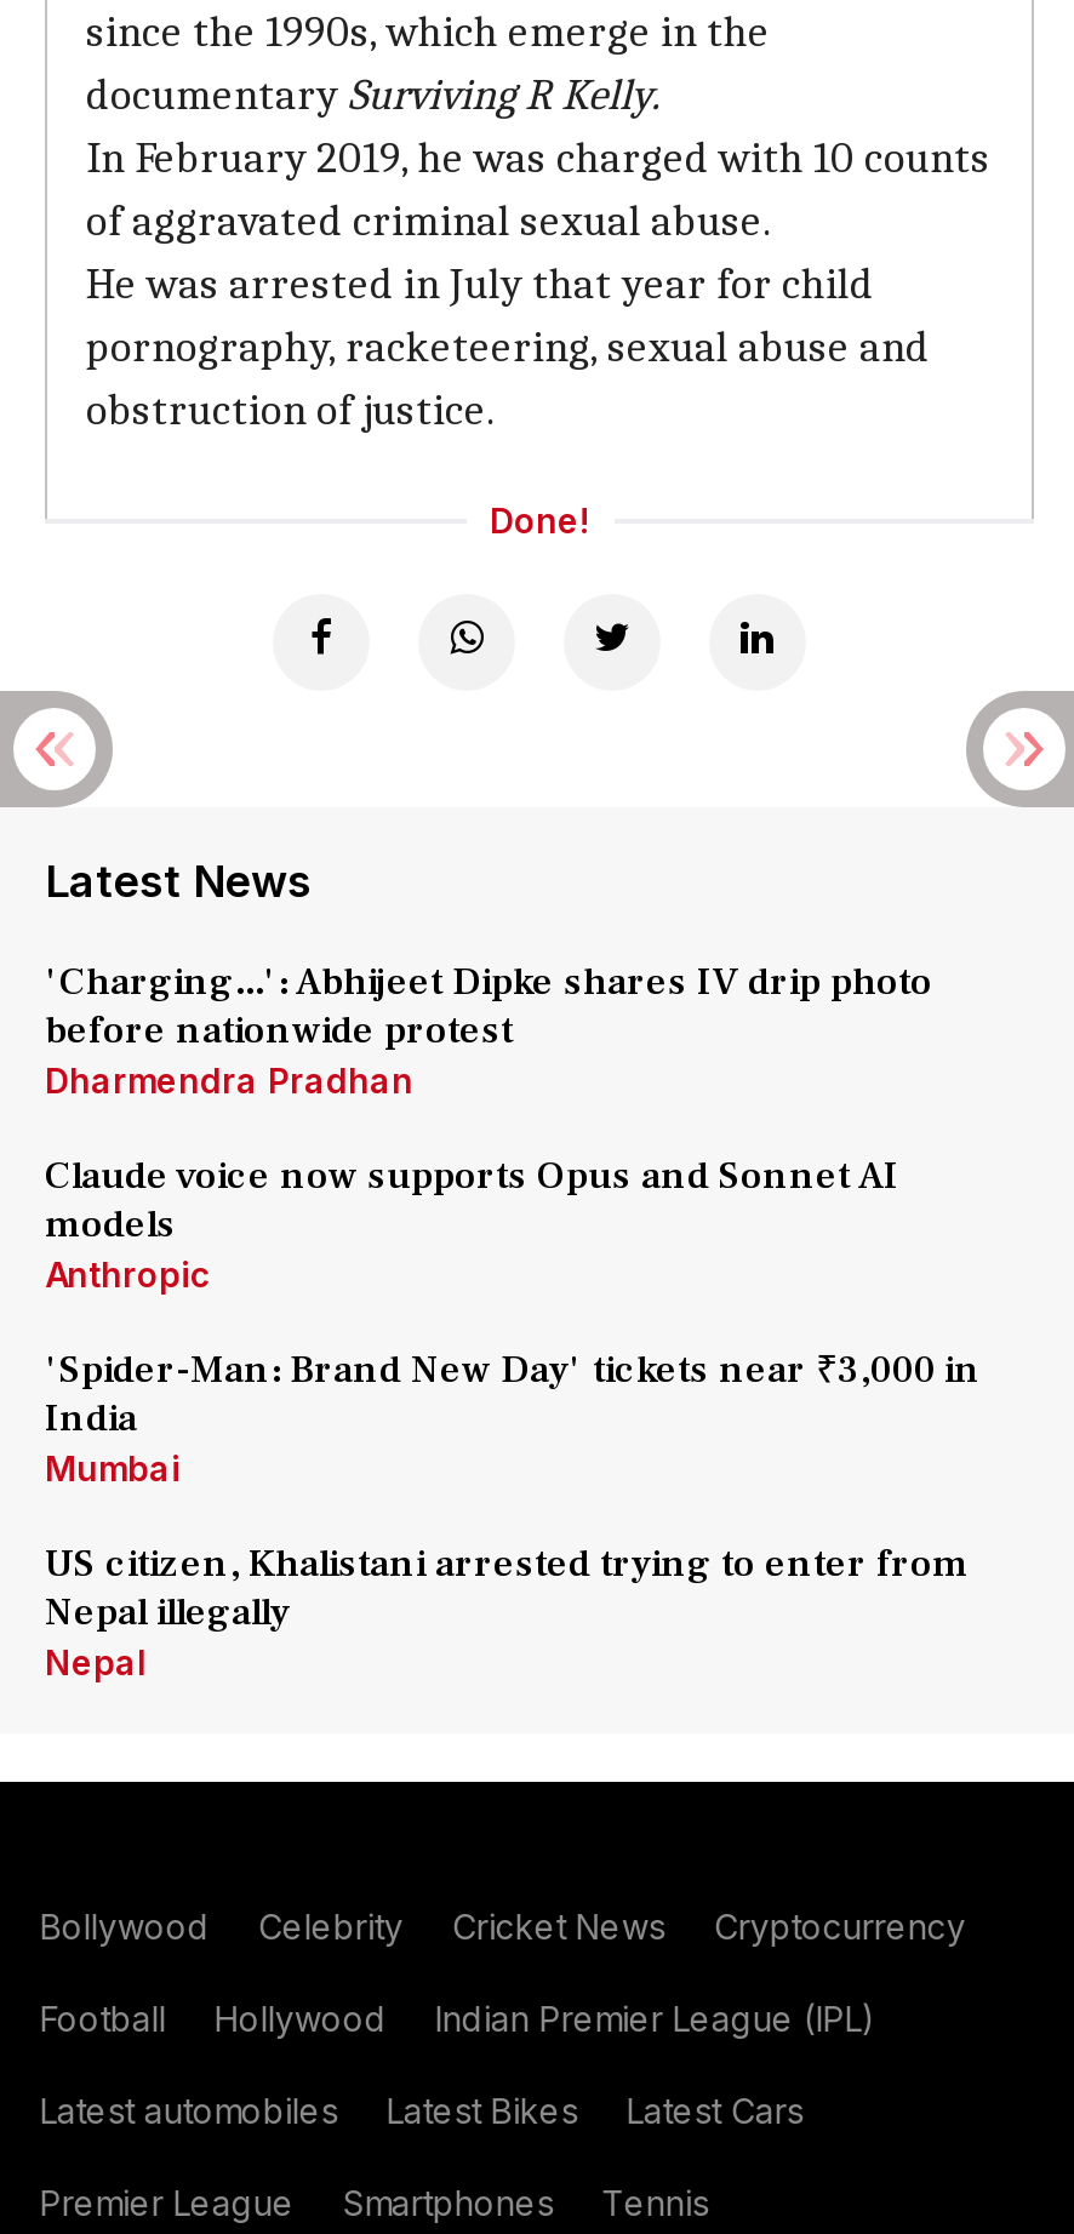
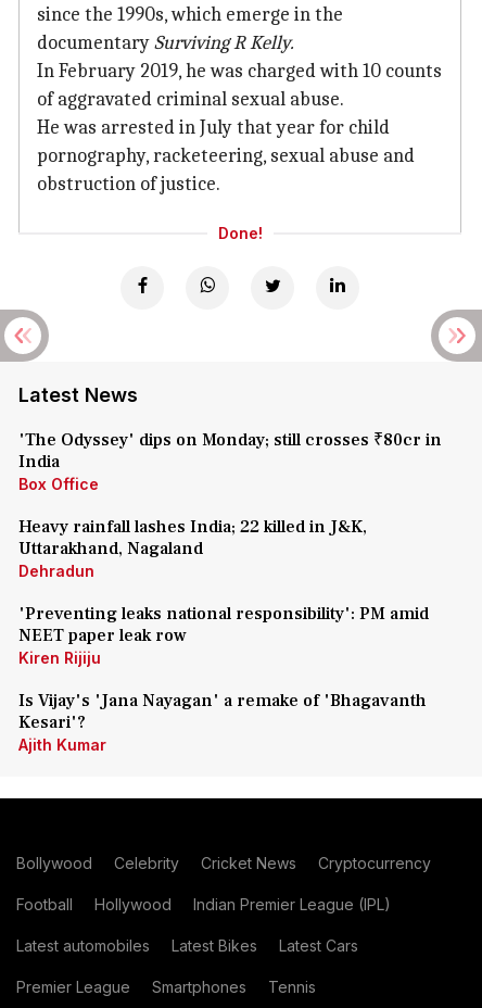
[45,958,981,1394] 'Charging...': Abhijeet Dipke shares IV drip photo | before nationwide protest | Dharmendra Pradhan | Claude voice now supports Opus and Sonnet AI | models | Anthropic | 'Spider-Man: Brand New Day' tickets near ₹3,000 in -> [18,429,442,451] 'The Odyssey' dips on Monday; still crosses ₹80cr in
moved [45,1394,137,1442] -> [18,451,60,472]: India
[45,1447,969,1682] Mumbai | US citizen, Khalistani arrested trying to enter from | Nepal illegally | Nepal -> [18,475,429,754] Box Office | Heavy rainfall lashes India; 22 killed in J&K, | Uttarakhand, Nagaland | Dehradun | 'Preventing leaks national responsibility': PM amid | NEET paper leak row | Kiren Rijiju | Is Vijay's 'Jana Nayagan' a remake of 'Bhagavanth | Kesari'? | Ajith Kumar

